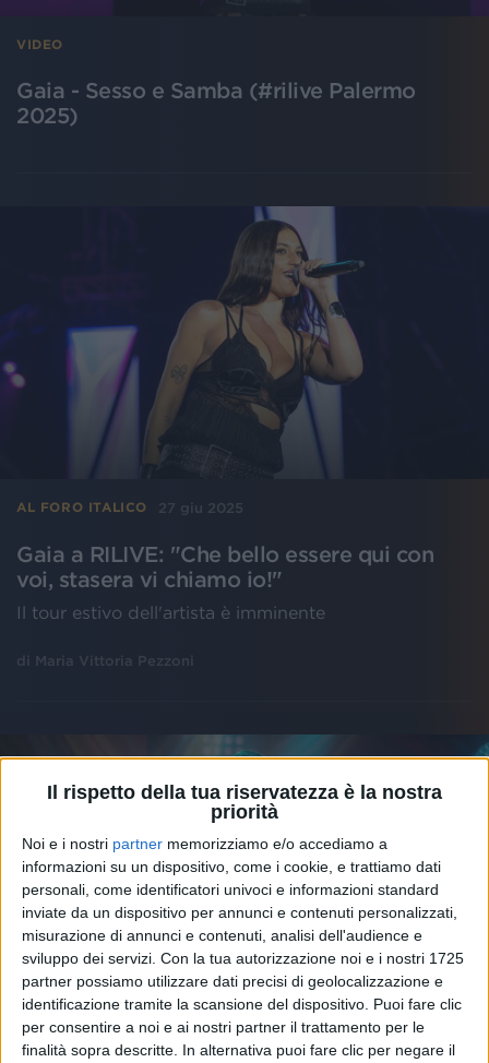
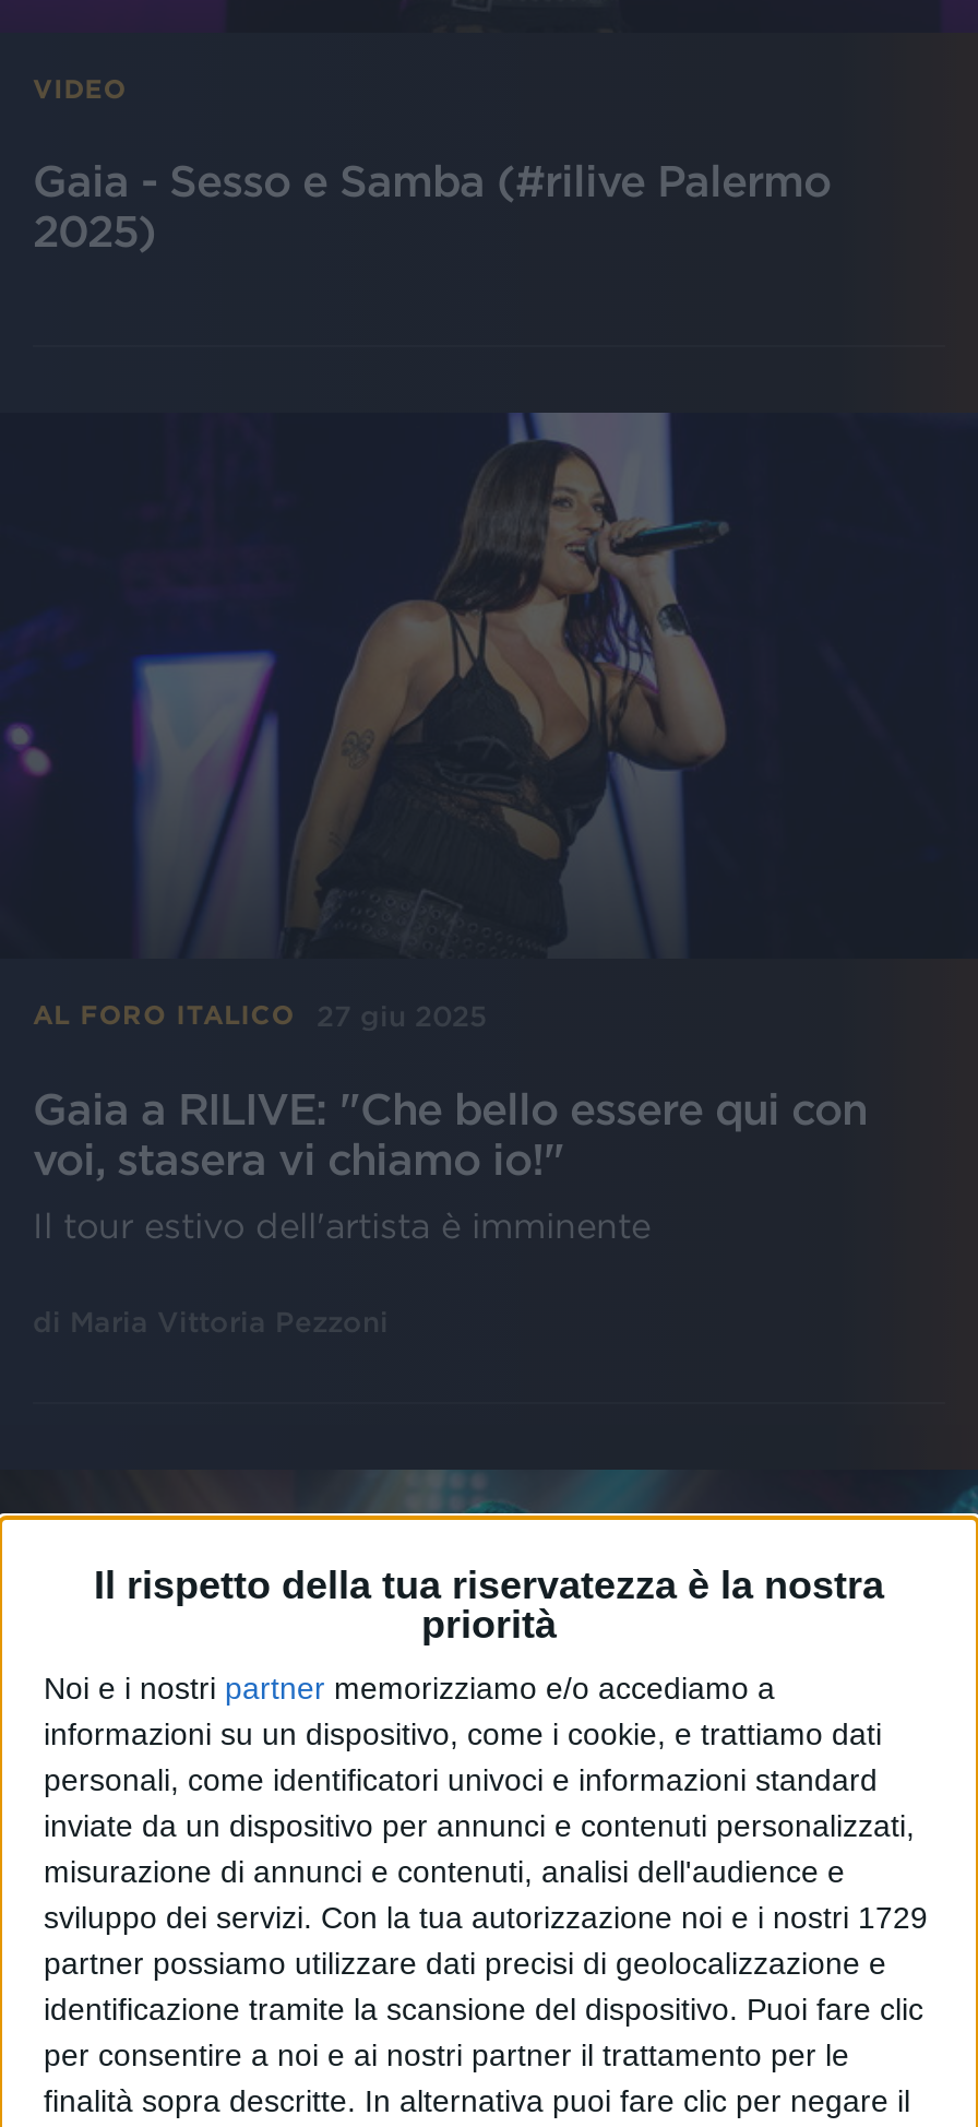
[22,949,464,967] sviluppo dei servizi. Con la tua autorizzazione noi e i nostri 1725 -> [44,1900,928,1935] sviluppo dei servizi. Con la tua autorizzazione noi e i nostri 1729

